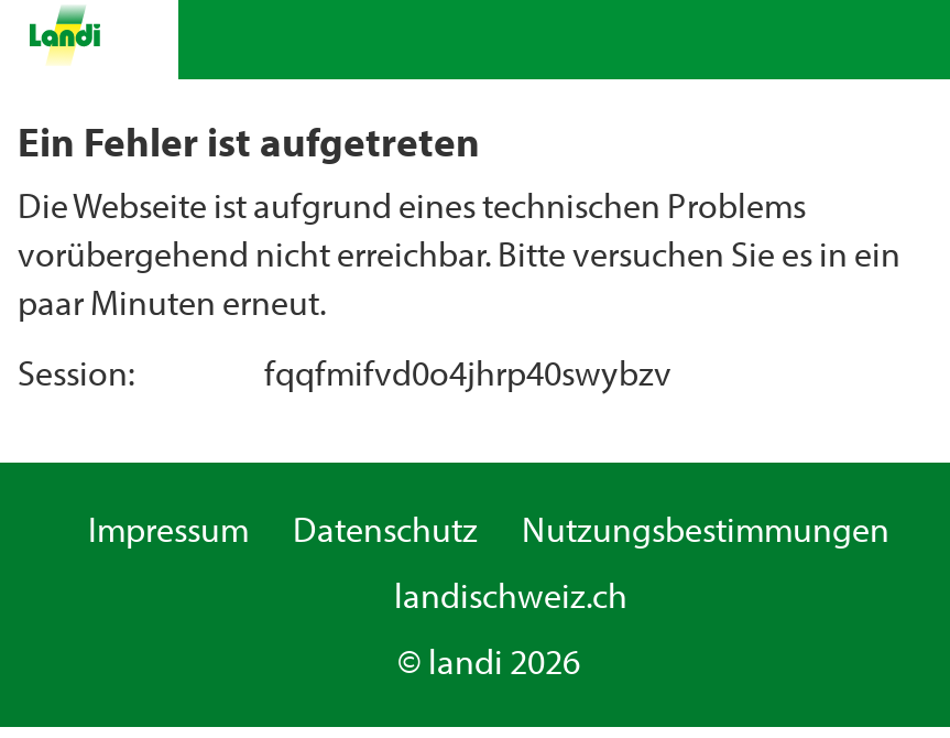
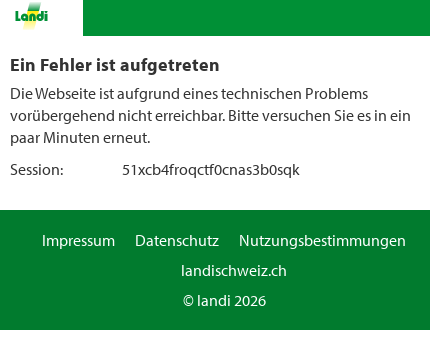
[264,350,671,394] fqqfmifvd0o4jhrp40swybzv -> [122,159,300,179] 51xcb4froqctf0cnas3b0sqk

